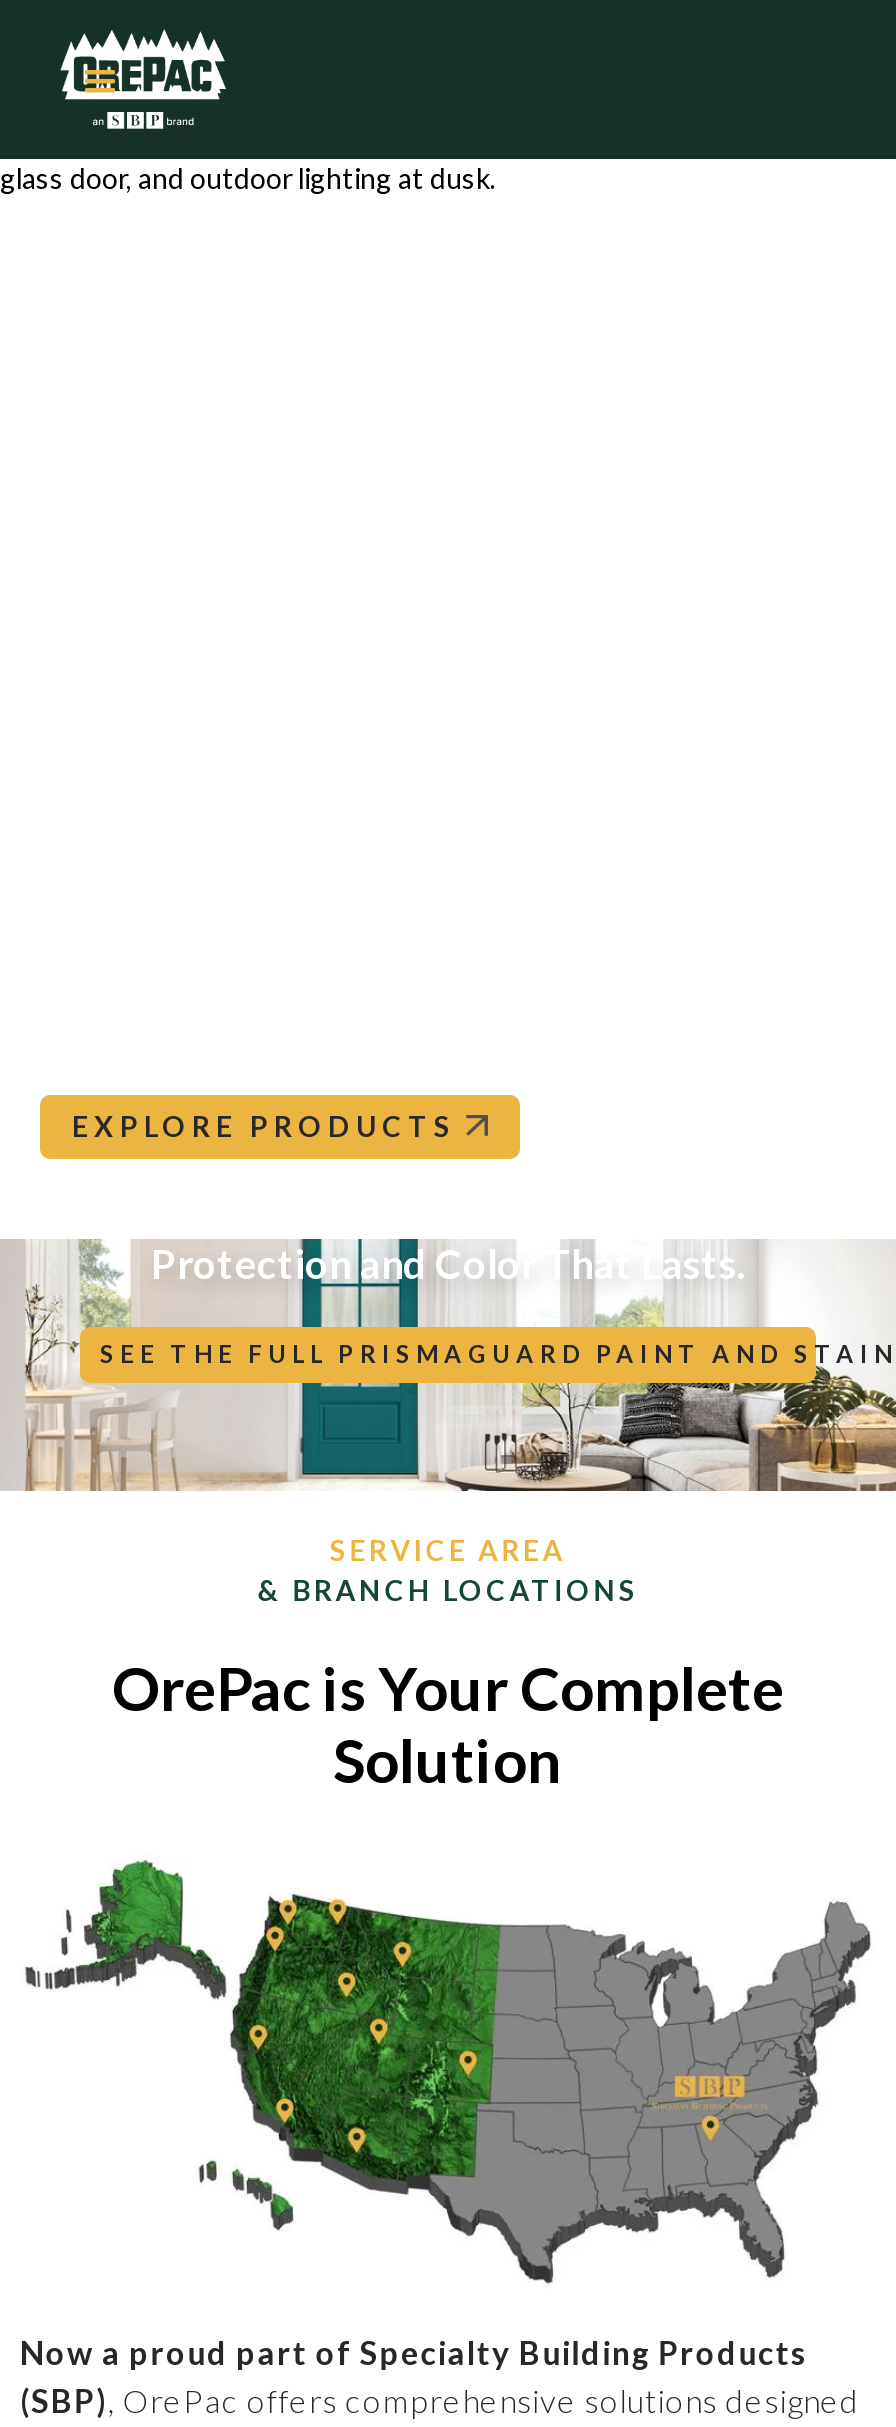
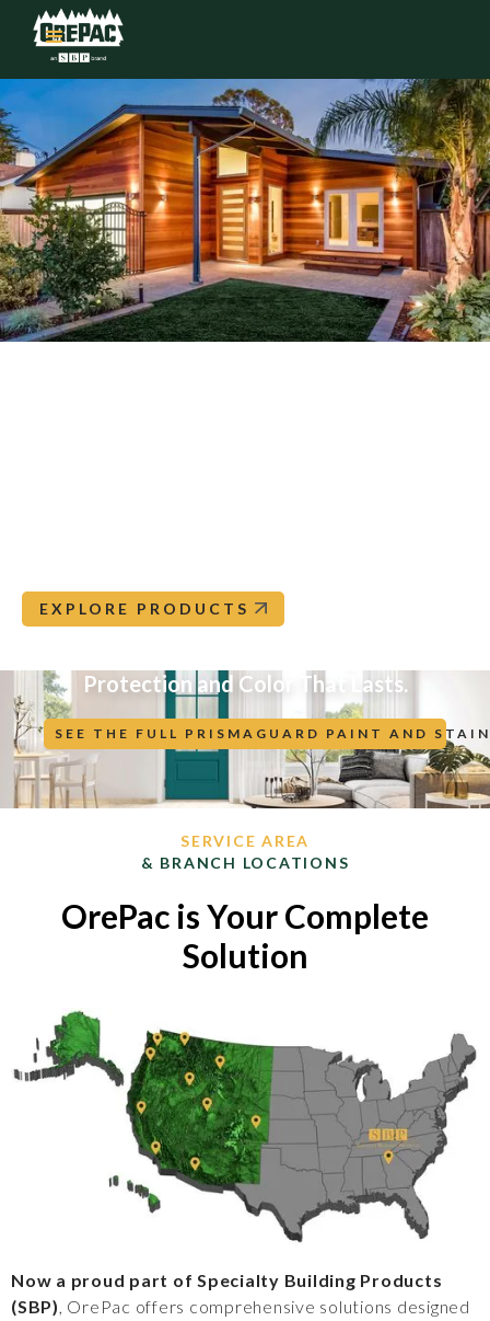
none -> [3,78,487,343] [image]

